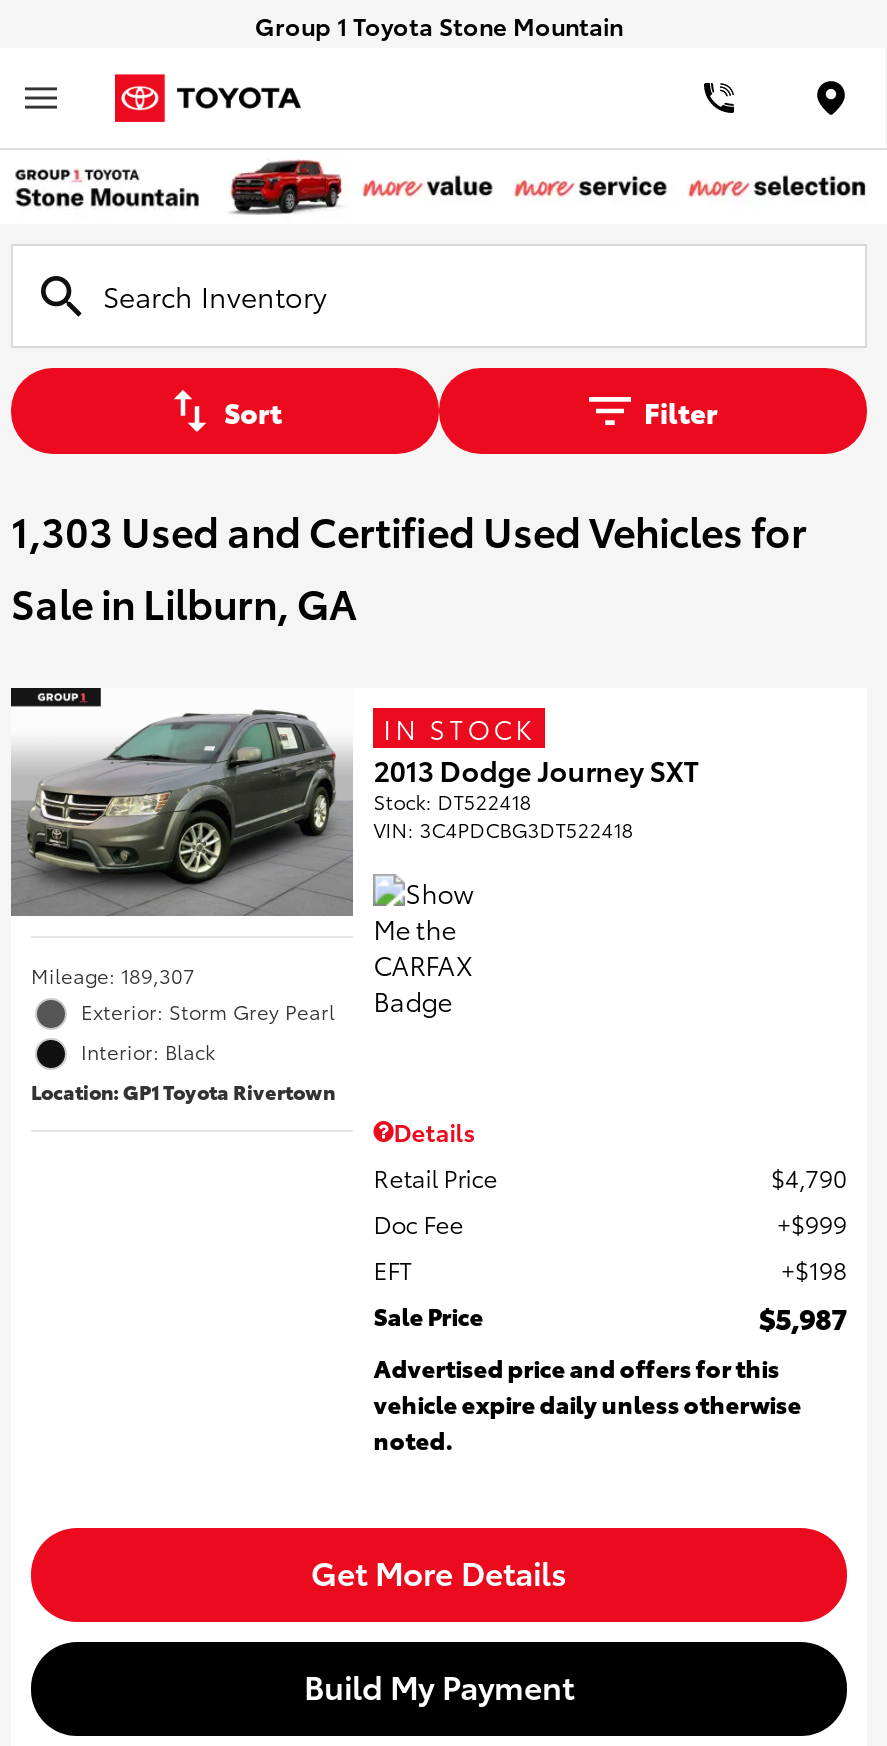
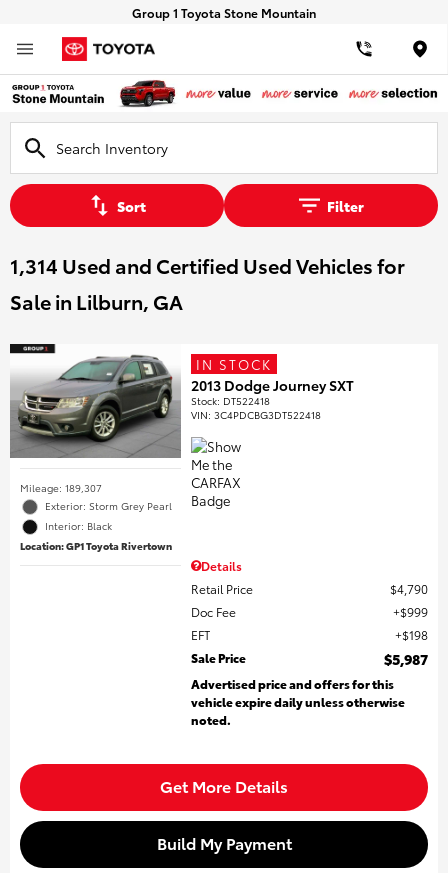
[11,503,807,559] 1,303 Used and Certified Used Vehicles for -> [10,251,405,279] 1,314 Used and Certified Used Vehicles for

